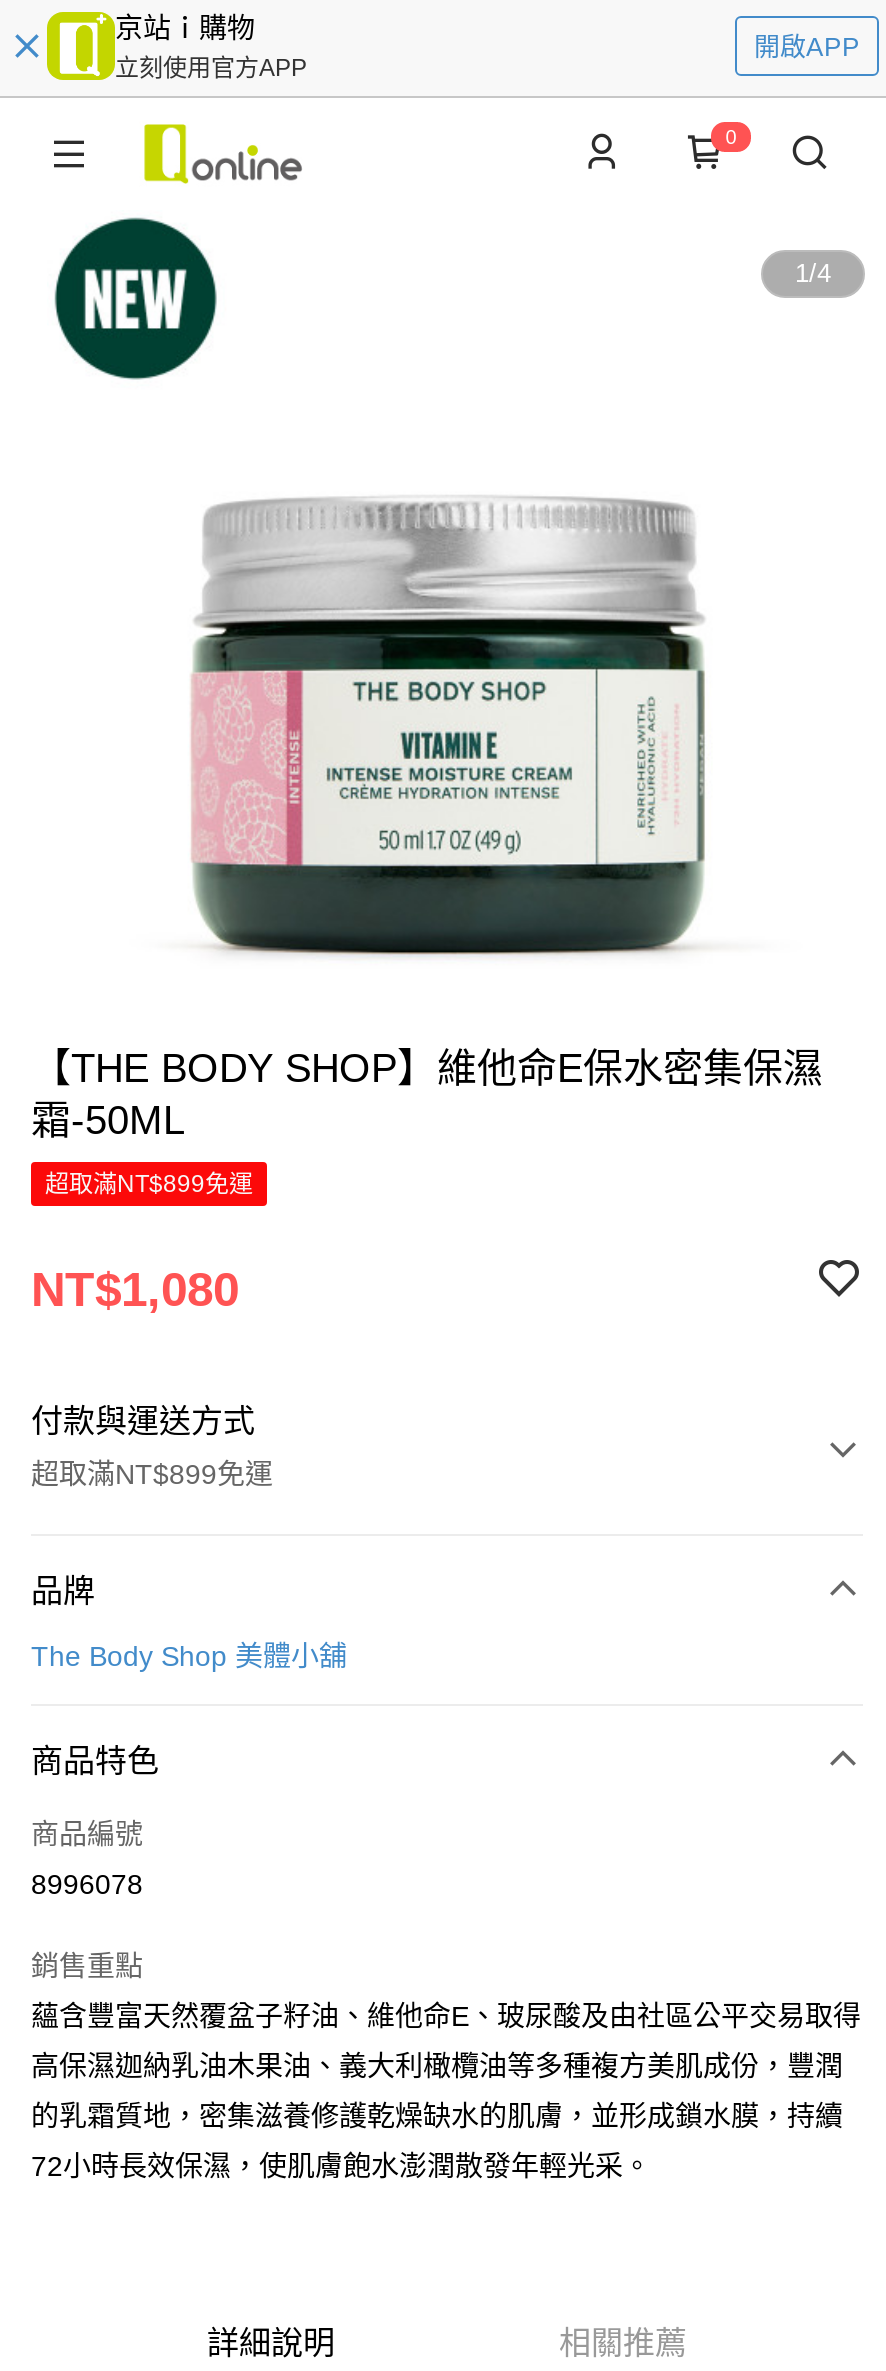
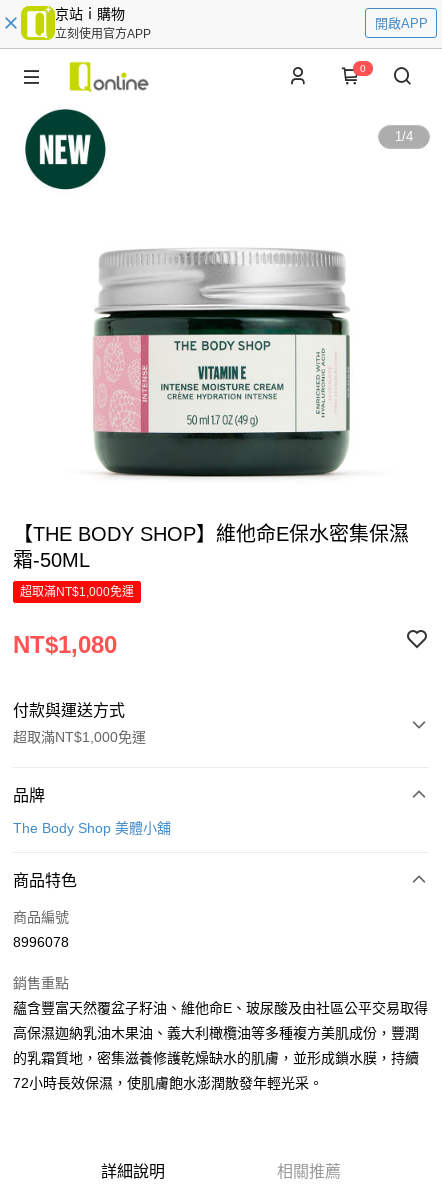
[45,1170,253,1198] 超取滿NT$899免運 -> [20,585,134,599] 超取滿NT$1,000免運
[31,1458,273,1490] 超取滿NT$899免運 -> [13,729,146,745] 超取滿NT$1,000免運

